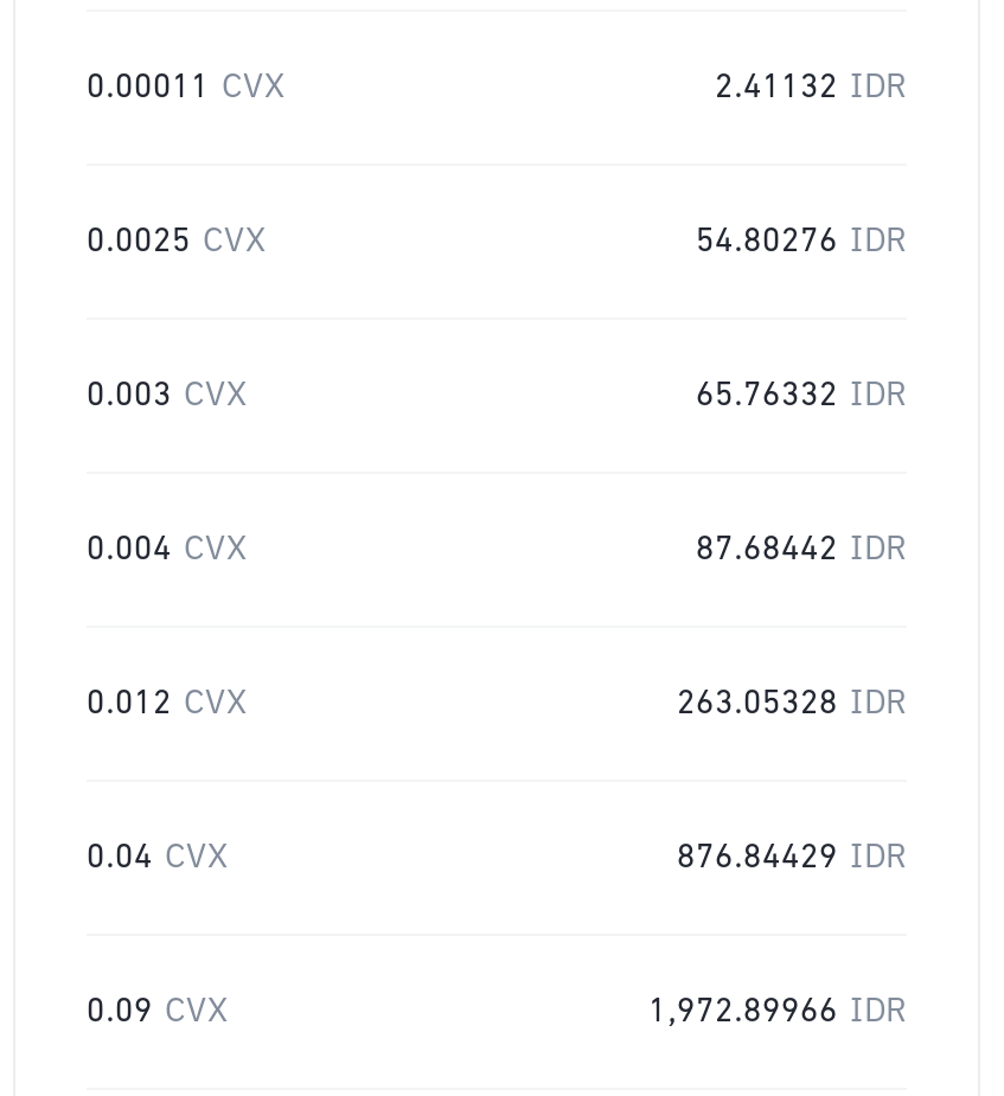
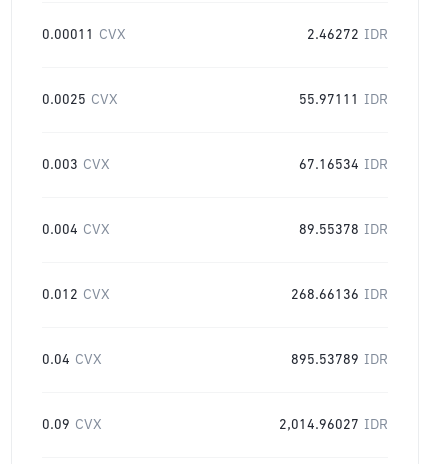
[715,71,907,104] 2.41132 IDR -> [307,28,388,42] 2.46272 IDR
[696,225,907,258] 54.80276 IDR -> [299,93,388,107] 55.97111 IDR
[696,379,907,412] 65.76332 IDR -> [299,158,388,172] 67.16534 IDR
[696,533,907,566] 87.68442 IDR -> [299,223,388,237] 89.55378 IDR
[677,687,907,720] 263.05328 IDR -> [291,288,388,302] 268.66136 IDR
[677,841,907,874] 876.84429 IDR -> [291,353,388,367] 895.53789 IDR
[648,995,907,1028] 1,972.89966 IDR -> [279,418,388,432] 2,014.96027 IDR

